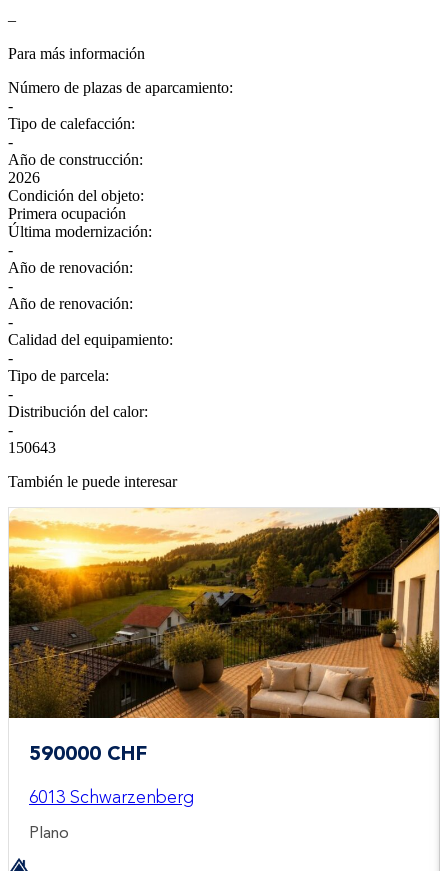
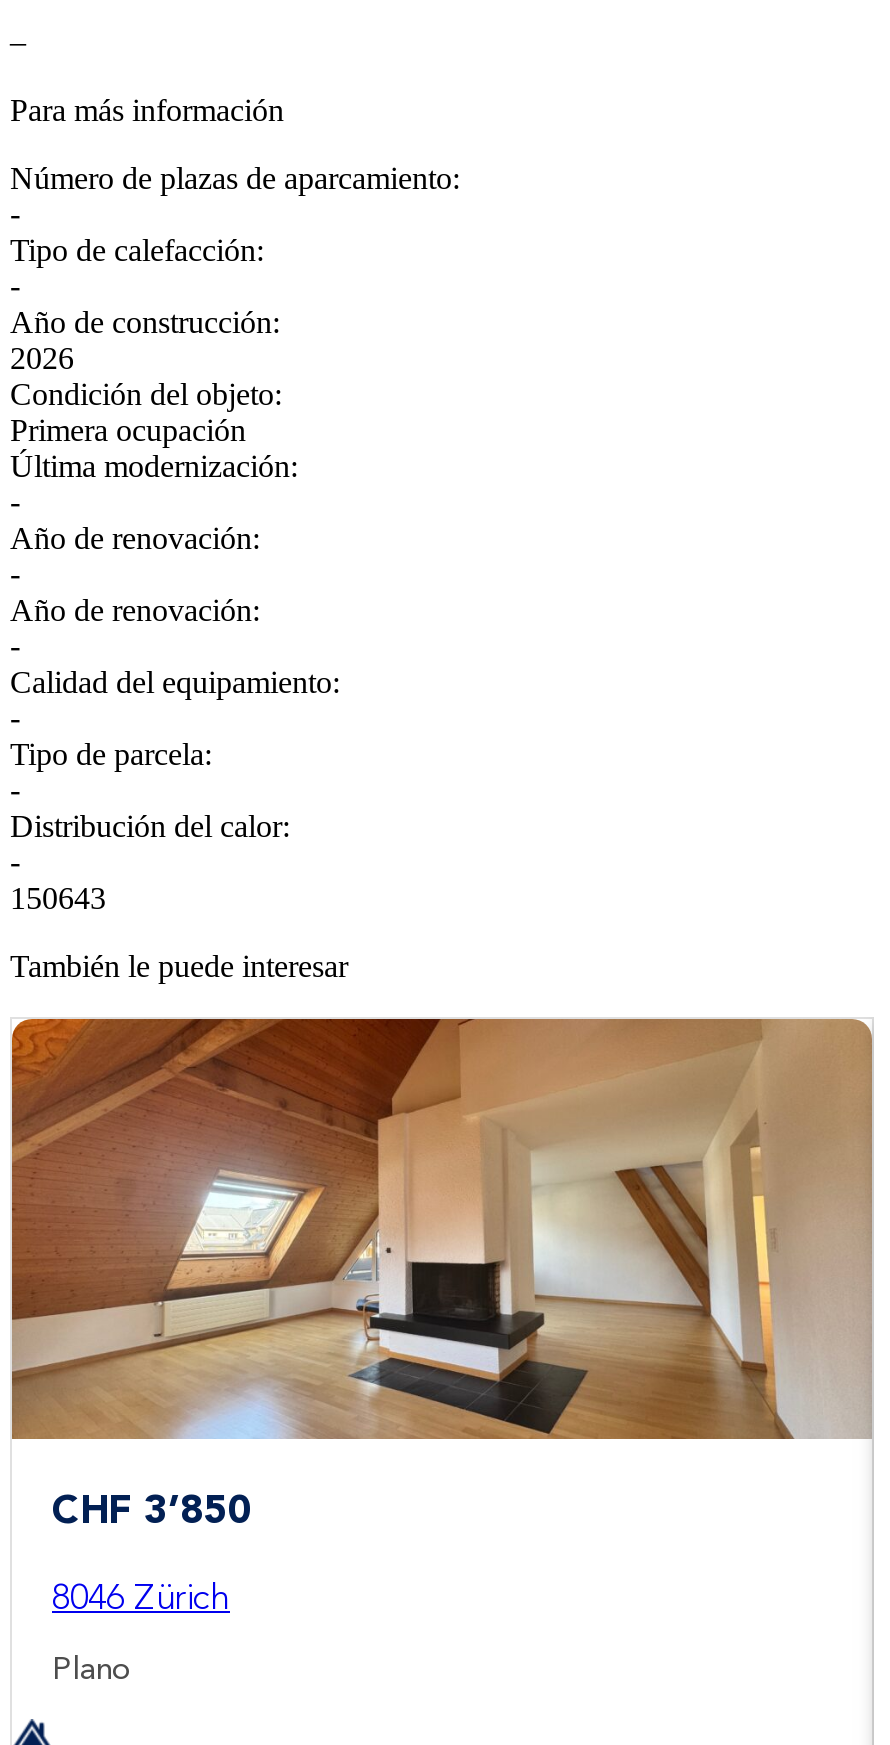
[8,507,440,764] [image] | 590000 CHF -> [10,1017,874,1532] [image] | CHF 3’850
[29,788,194,806] 6013 Schwarzenberg -> [52,1580,230,1616] 8046 Zürich

